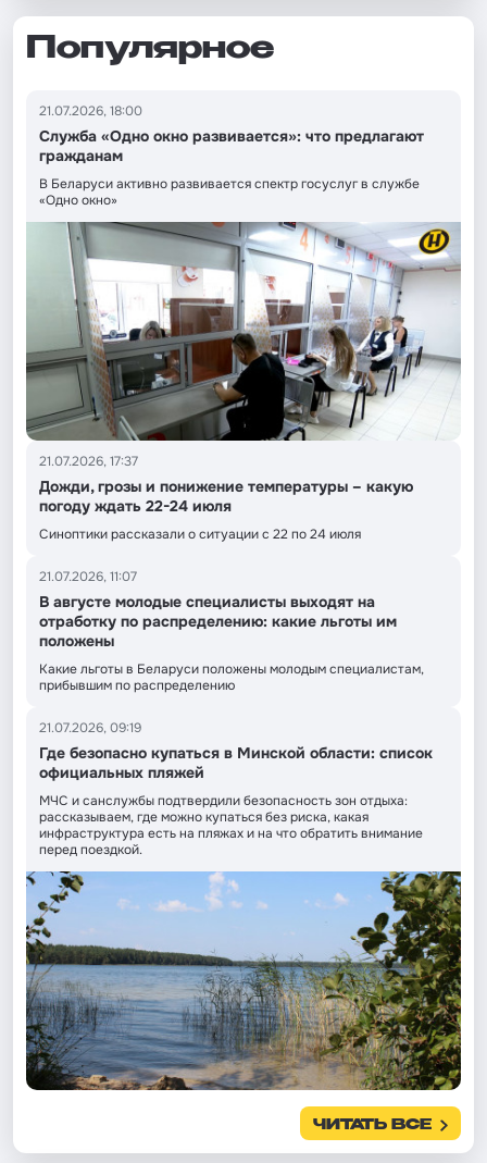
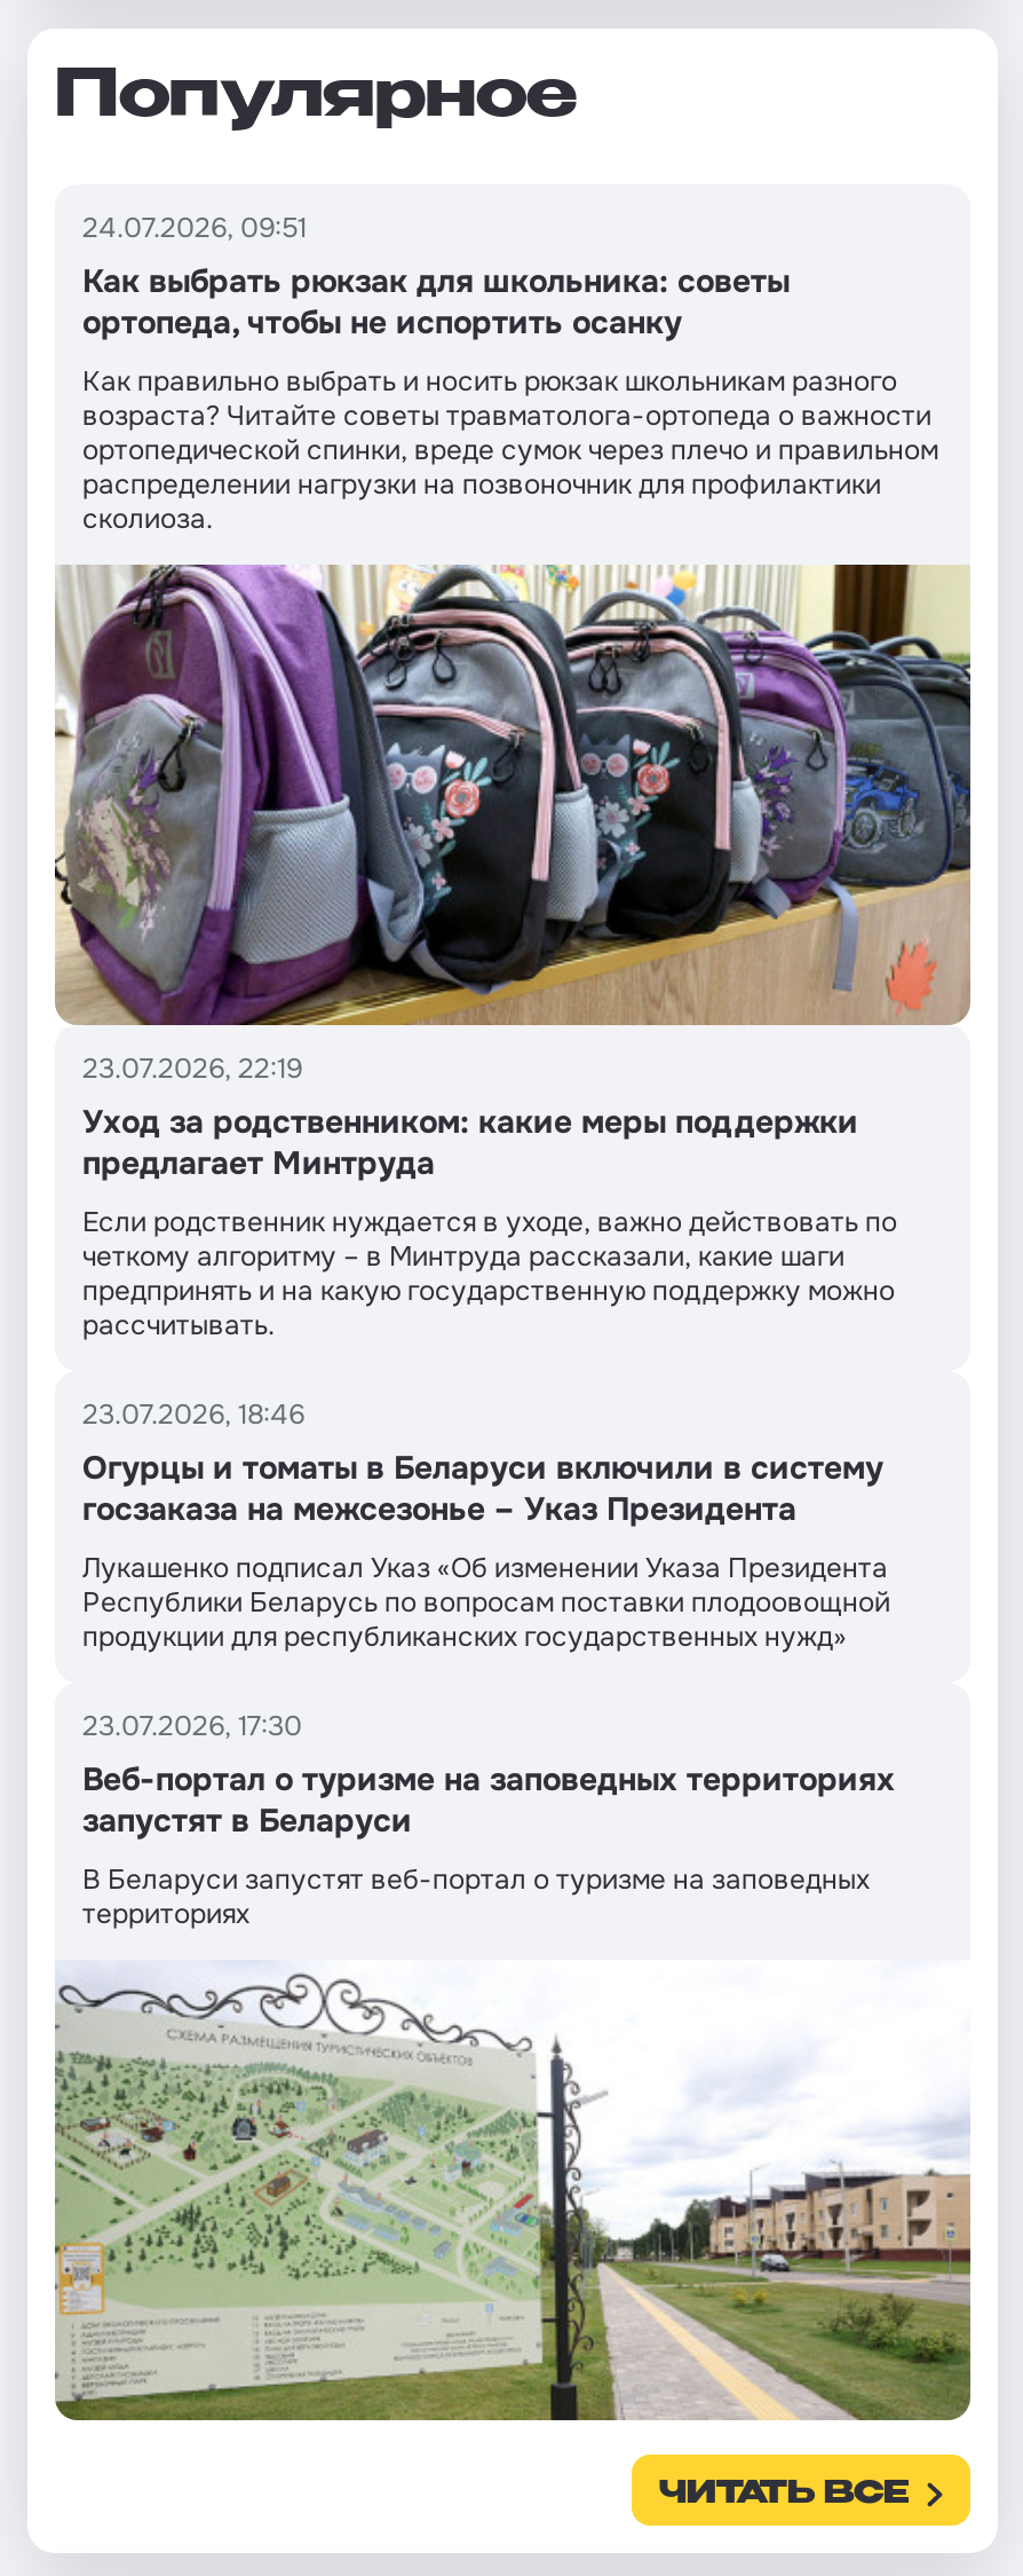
[39,102,424,165] 21.07.2026, 18:00 | Служба «Одно окно развивается»: что предлагают | гражданам -> [82,210,790,343] 24.07.2026, 09:51 | Как выбрать рюкзак для школьника: советы | ортопеда, чтобы не испортить осанку
[39,175,420,209] В Беларуси активно развивается спектр госуслуг в службе | «Одно окно» -> [82,363,938,537] Как правильно выбрать и носить рюкзак школьникам разного | возраста? Читайте советы травматолога-ортопеда о важности | ортопедической спинки, вреде сумок через плечо и правильном | распределении нагрузки на позвоночник для профилактики | сколиоза.
[25,234,461,516] [image] | 21.07.2026, 17:37 | Дожди, грозы и понижение температуры – какую | погоду ждать 22-24 июля -> [55,562,973,1183] [image] | 23.07.2026, 22:19 | Уход за родственником: какие меры поддержки | предлагает Минтруда
[39,525,361,543] Синоптики рассказали о ситуации с 22 по 24 июля -> [82,1204,897,1344] Если родственник нуждается в уходе, важно действовать по | четкому алгоритму – в Минтруда рассказали, какие шаги | предпринять и на какую государственную поддержку можно | рассчитывать.
[39,568,397,651] 21.07.2026, 11:07 | В августе молодые специалисты выходят на | отработку по распределению: какие льготы им | положены -> [82,1396,883,1529] 23.07.2026, 18:46 | Огурцы и томаты в Беларуси включили в систему | госзаказа на межсезонье – Указ Президента
[39,660,424,694] Какие льготы в Беларуси положены молодым специалистам, | прибывшим по распределению -> [82,1550,890,1655] Лукашенко подписал Указ «Об изменении Указа Президента | Республики Беларусь по вопросам поставки плодоовощной | продукции для республиканских государственных нужд»
[39,719,433,782] 21.07.2026, 09:19 | Где безопасно купаться в Минской области: список | официальных пляжей -> [82,1708,895,1841] 23.07.2026, 17:30 | Веб-портал о туризме на заповедных территориях | запустят в Беларуси
[39,792,423,858] МЧС и санслужбы подтвердили безопасность зон отдыха: | рассказываем, где можно купаться без риска, какая | инфраструктура есть на пляжах и на что обратить внимание | перед поездкой. -> [82,1861,870,1932] В Беларуси запустят веб-портал о туризме на заповедных | территориях
[26,870,462,1091] [image] -> [55,1960,970,2423] [image]

